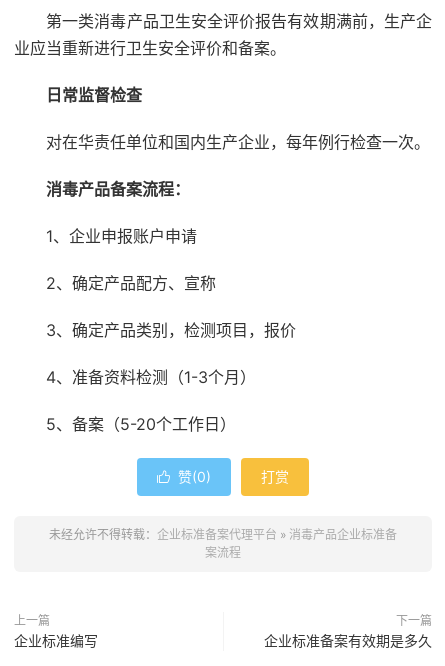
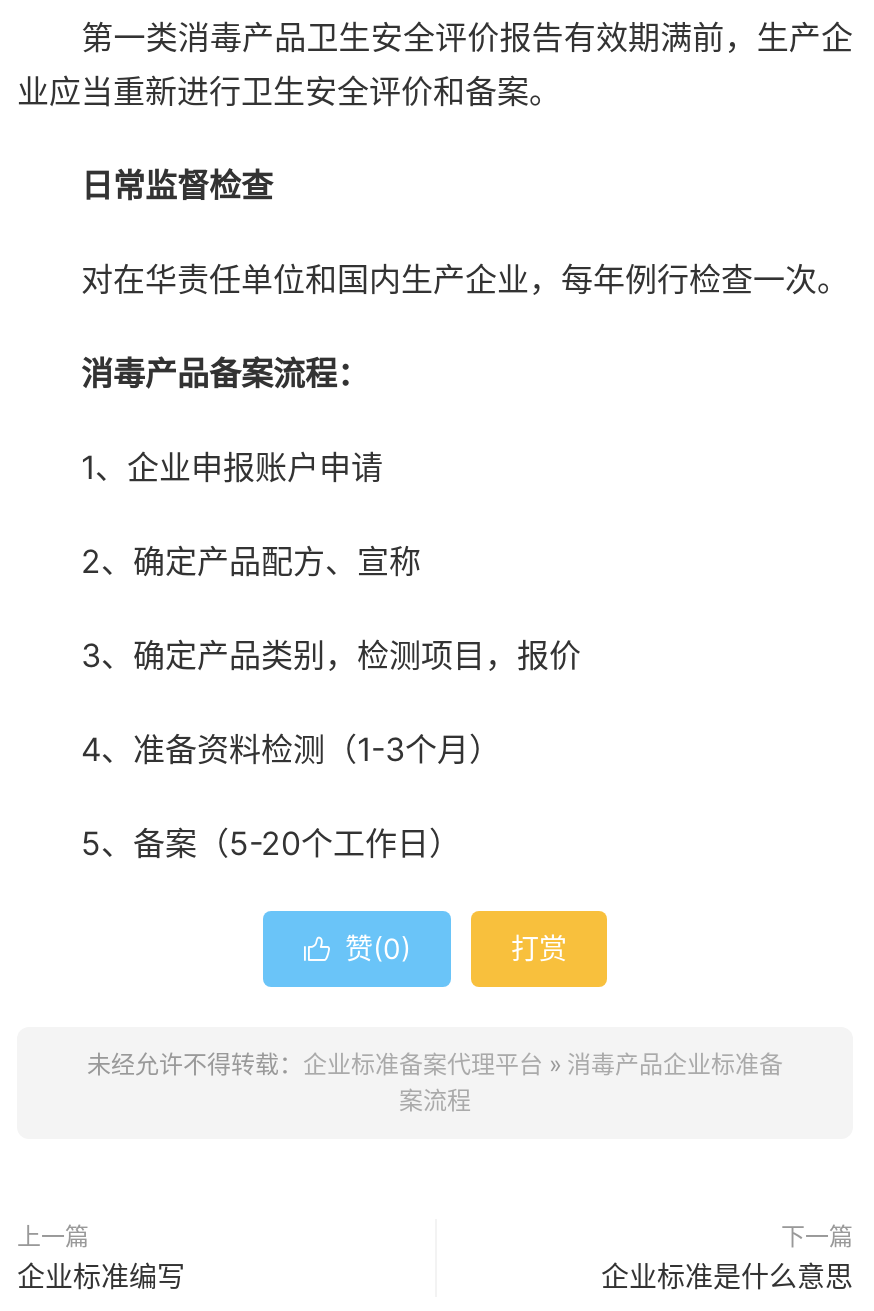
[264,632,432,649] 企业标准备案有效期是多久 -> [601,1259,853,1293] 企业标准是什么意思

